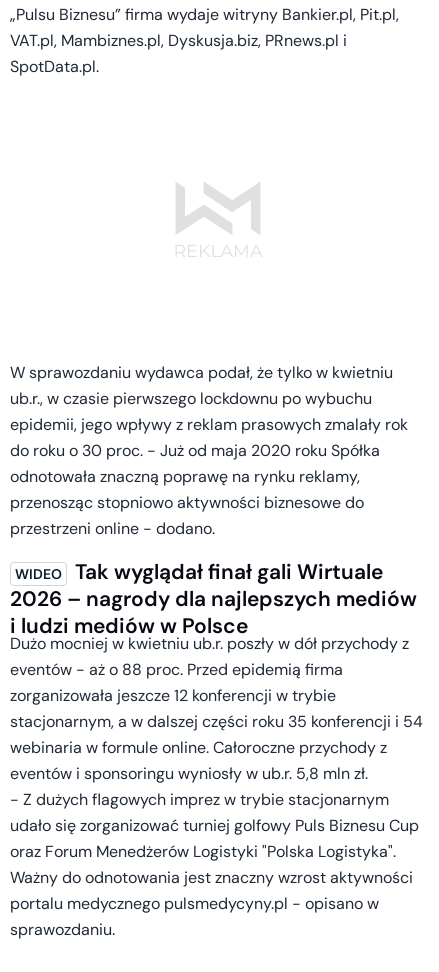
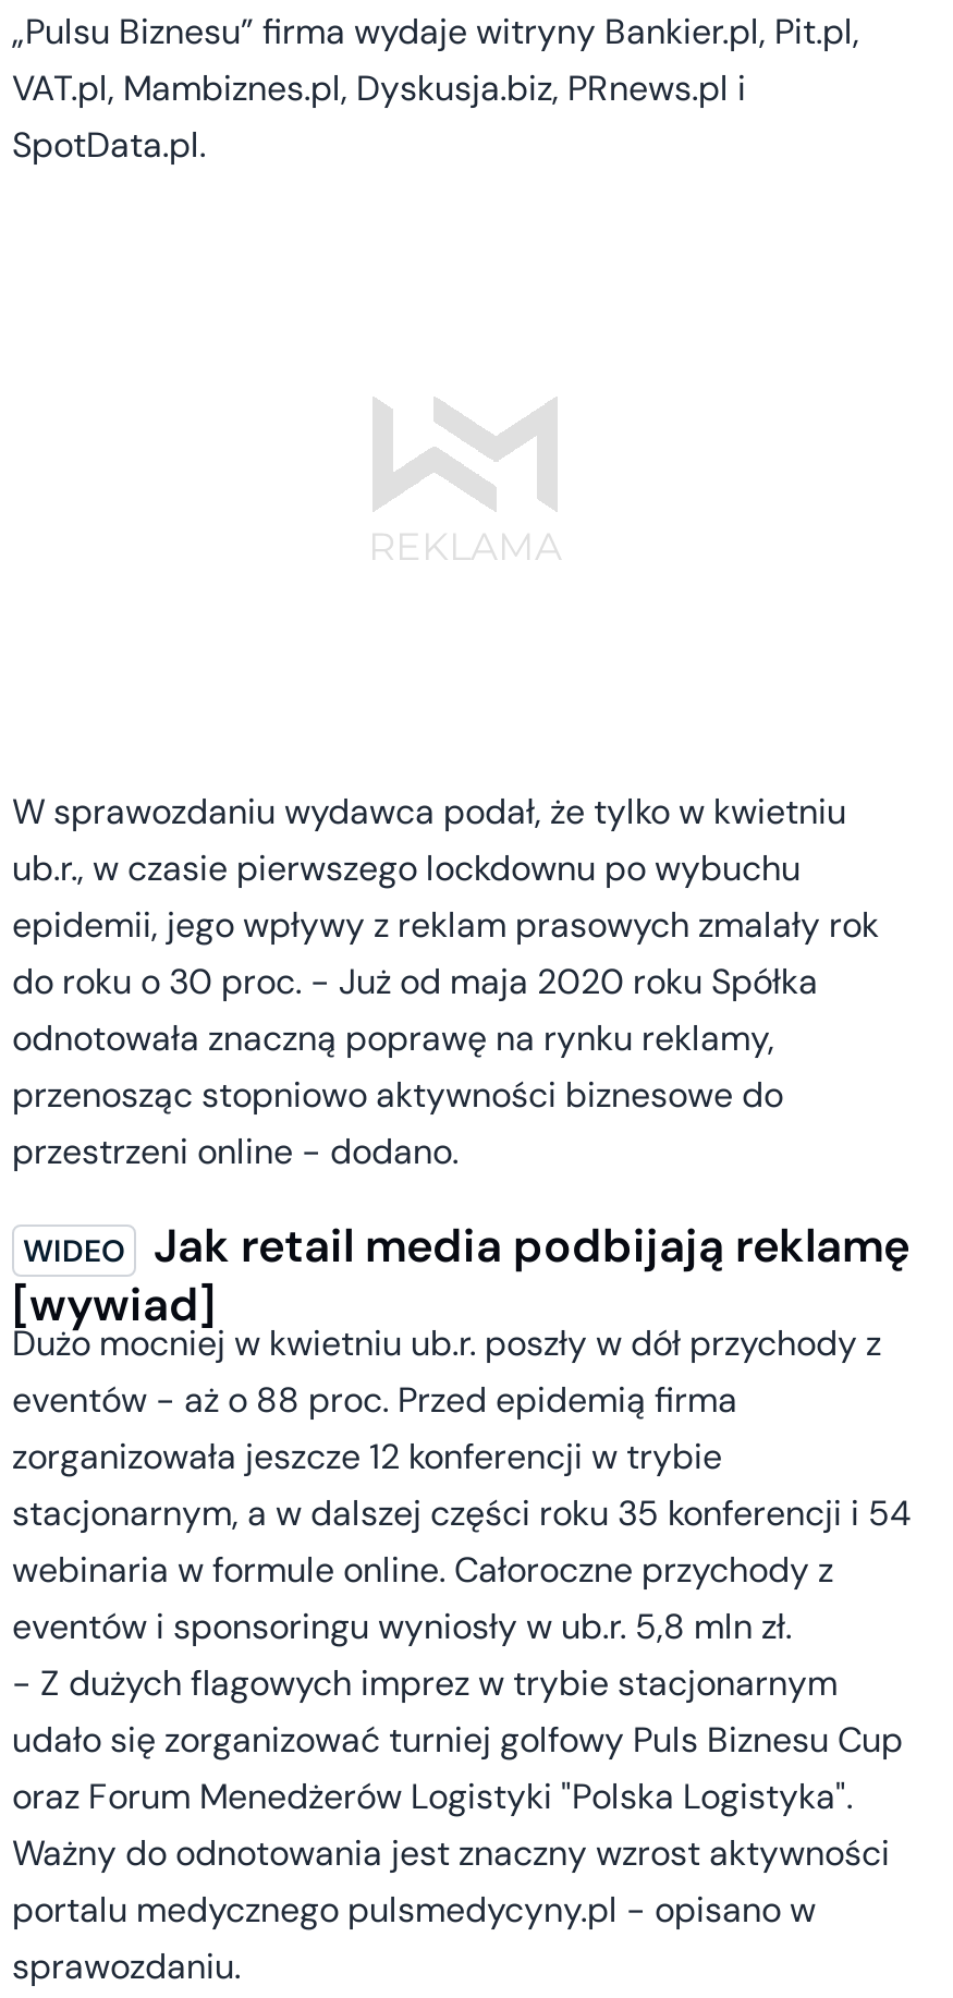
[10,558,417,639] Tak wyglądał finał gali Wirtuale | 2026 – nagrody dla najlepszych mediów | i ludzi mediów w Polsce -> [12,1215,909,1333] Jak retail media podbijają reklamę | [wywiad]

